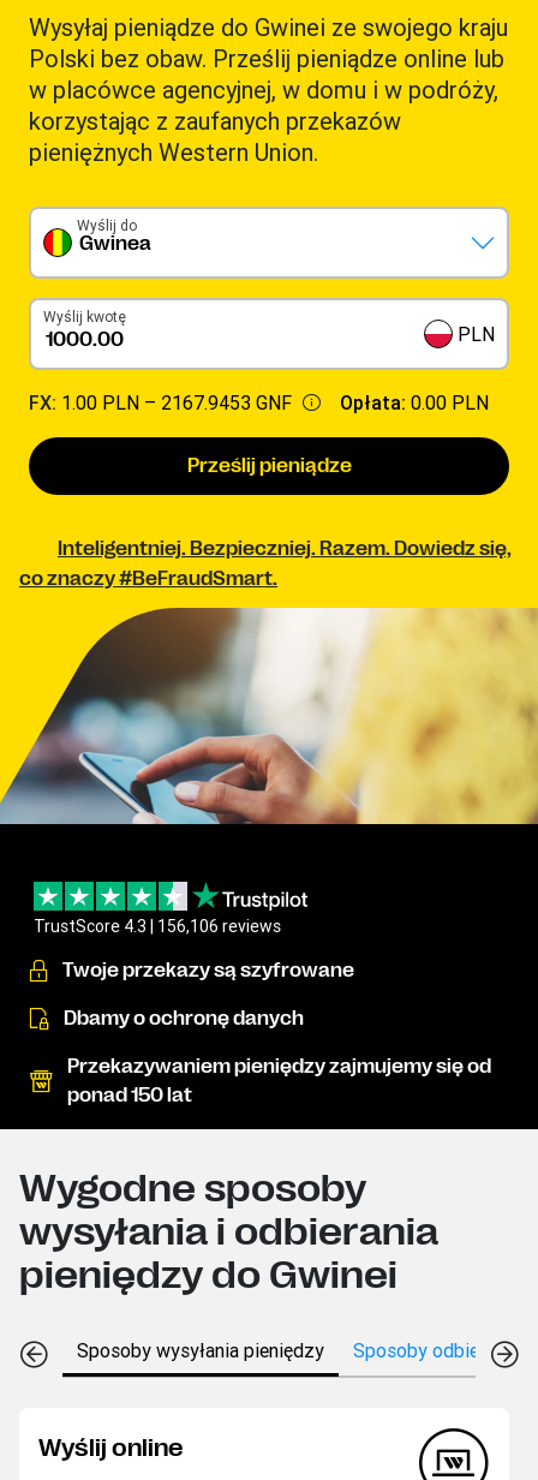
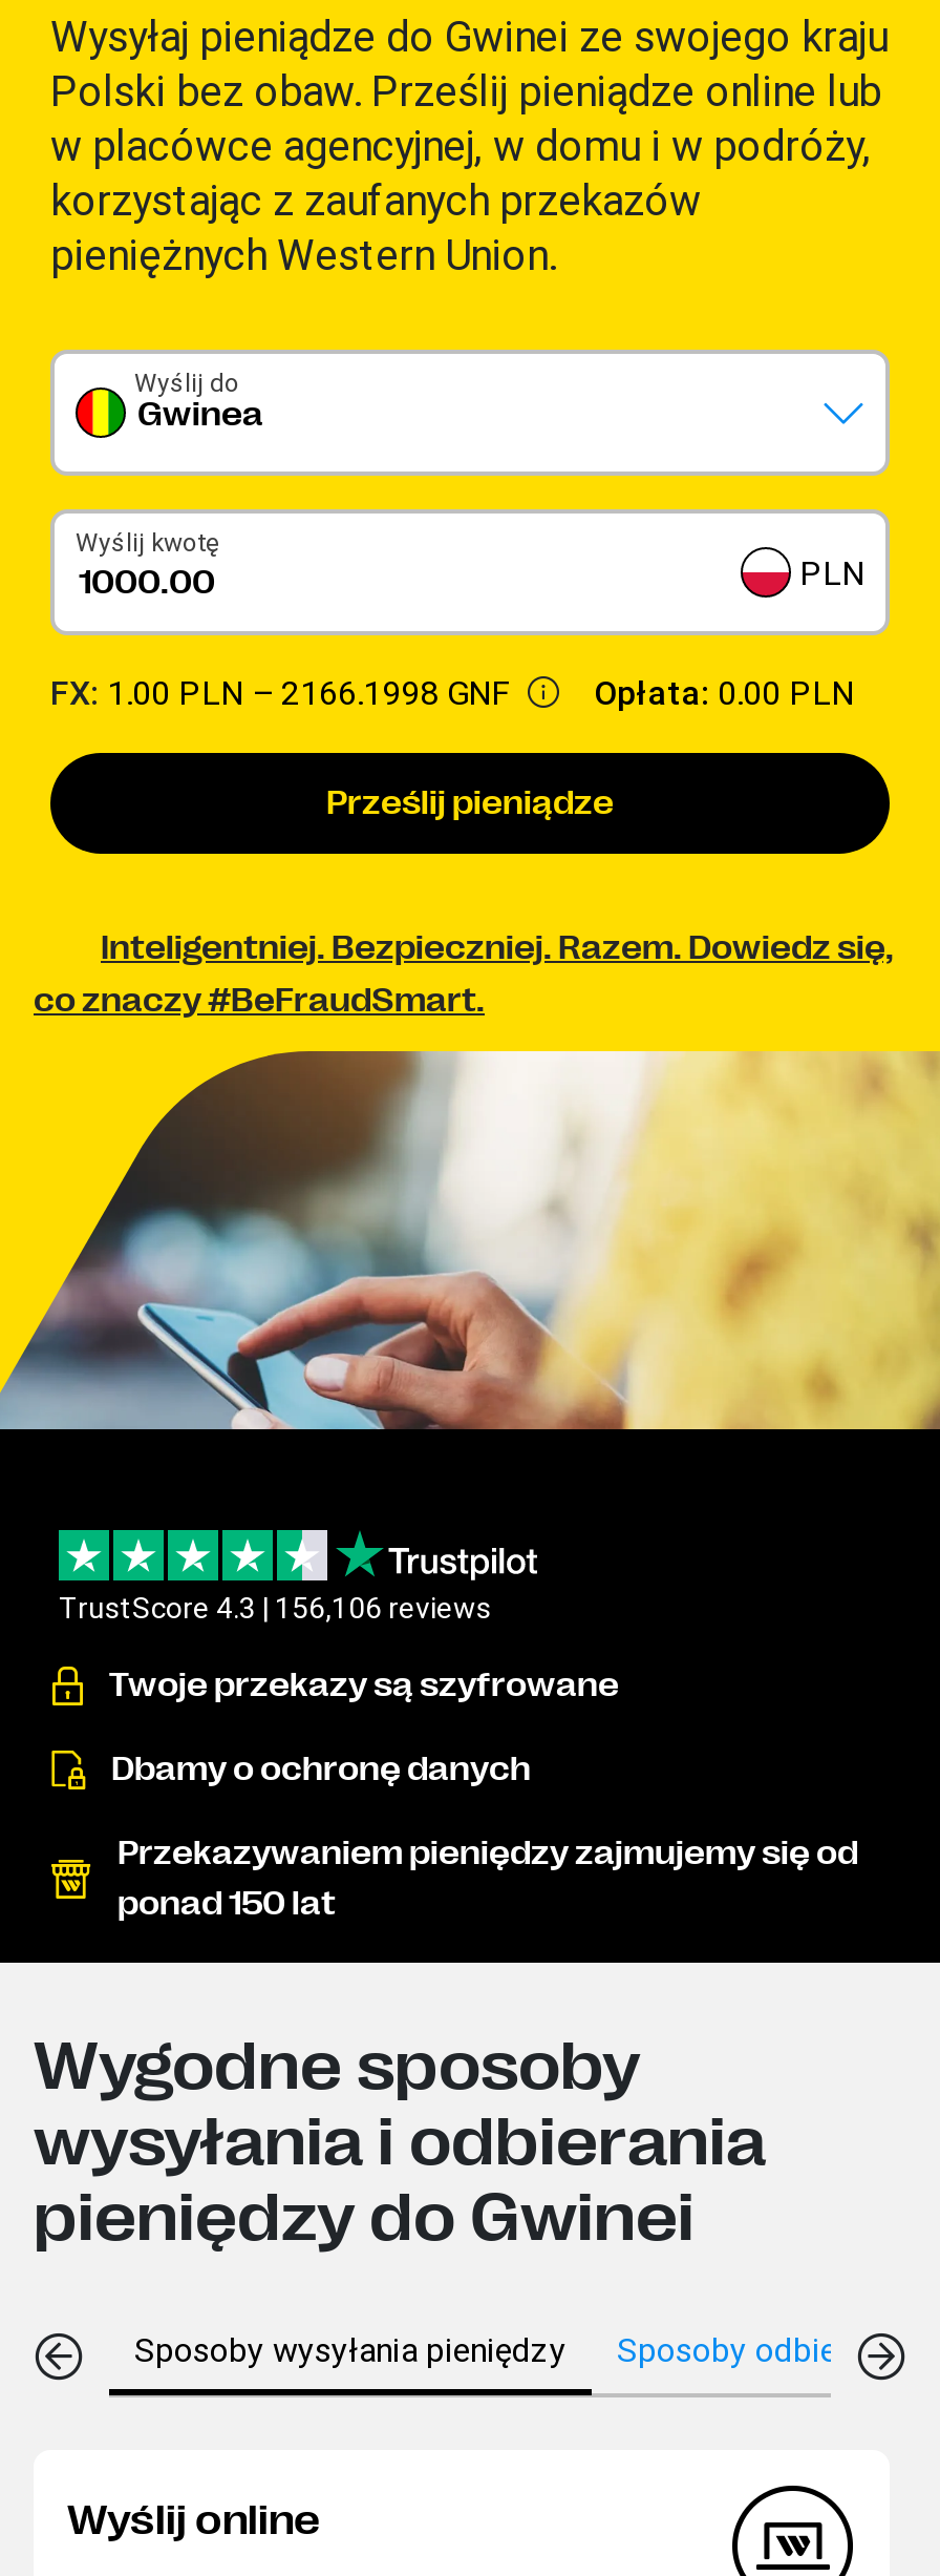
[29,390,489,414] FX: 1.00 PLN – 2167.9453 GNF Opłata: 0.00 PLN -> [50,671,854,713] FX: 1.00 PLN – 2166.1998 GNF Opłata: 0.00 PLN

